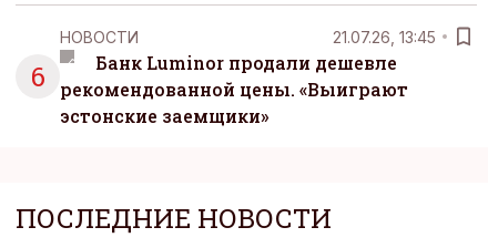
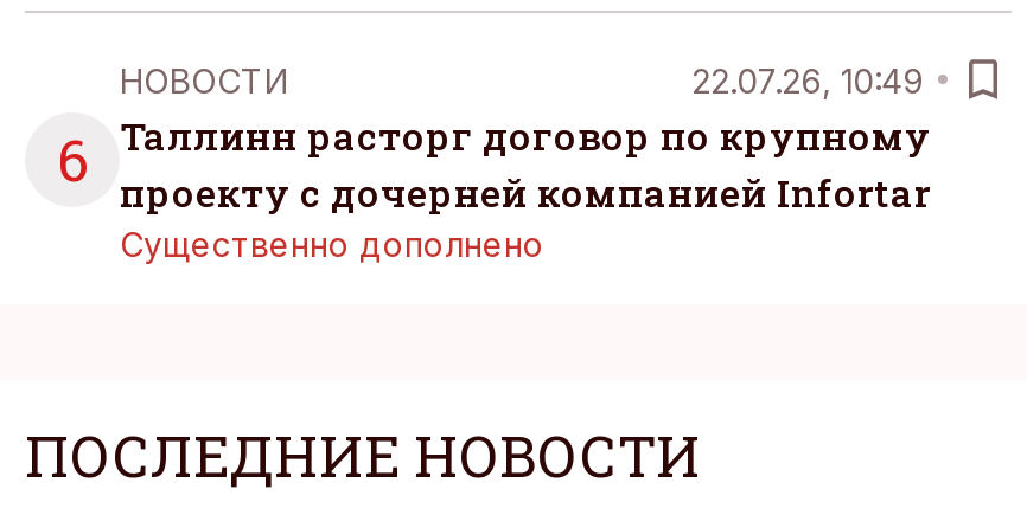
[60,27,436,127] 21.07.26, 13:45 | Банк Luminor продали дешевле | рекомендованной цены. «Выиграют | эстонские заемщики» -> [120,59,931,264] 22.07.26, 10:49 | Таллинн расторг договор по крупному | проекту с дочерней компанией Infortar | Существенно дополнено

